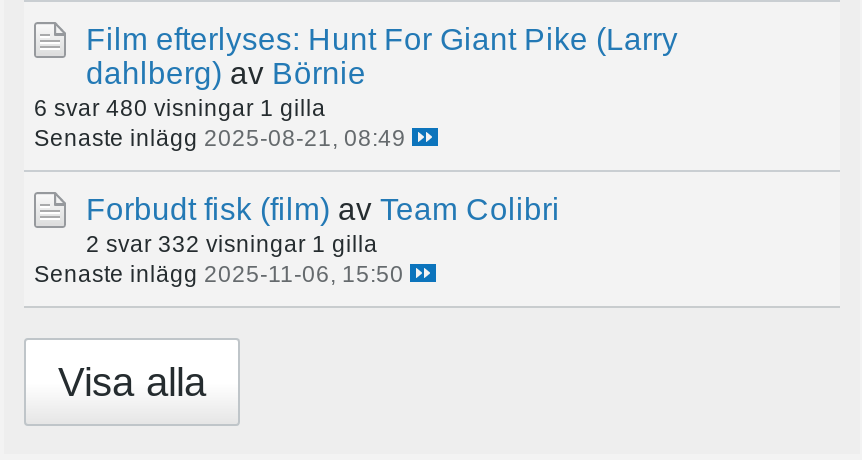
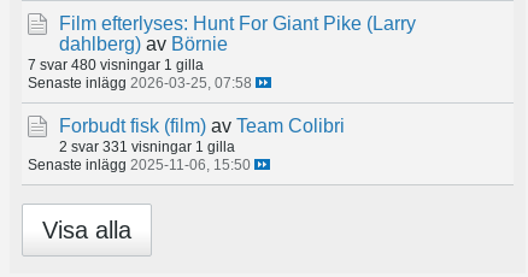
[34,94,326,120] 6 svar 480 visningar 1 gilla -> [28,57,204,72] 7 svar 480 visningar 1 gilla
[34,124,406,150] Senaste inlägg 2025-08-21, 08:49 -> [28,75,252,90] Senaste inlägg 2026-03-25, 07:58
[86,230,378,256] 2 svar 332 visningar 1 gilla -> [59,138,235,154] 2 svar 331 visningar 1 gilla

